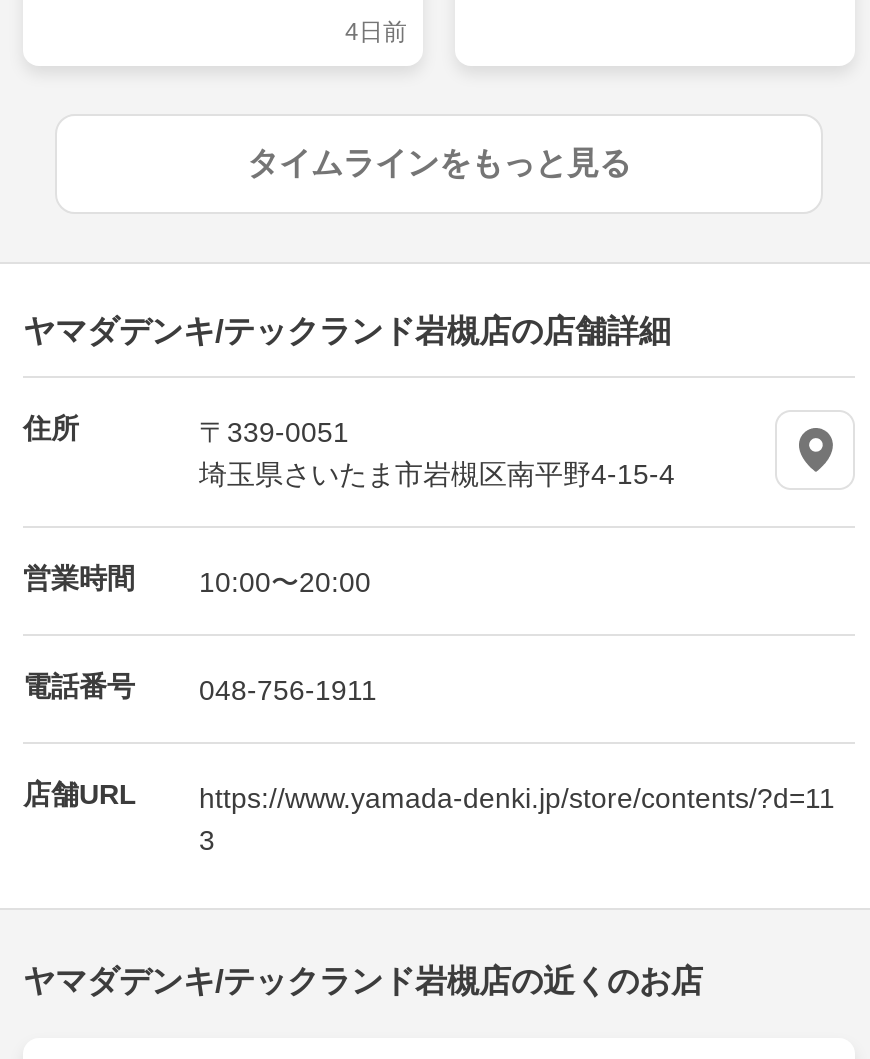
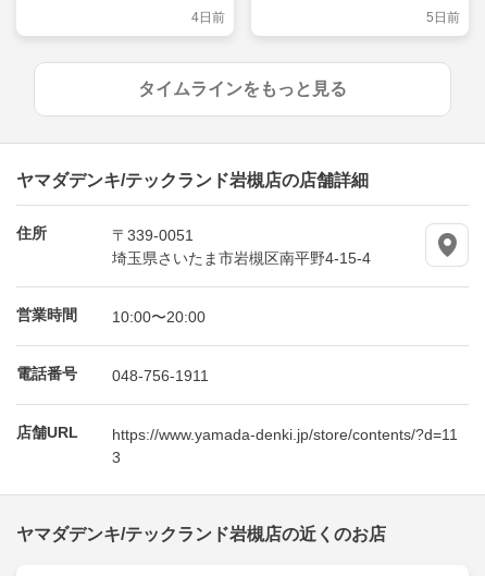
none -> [426,10,460,25] 5日前

